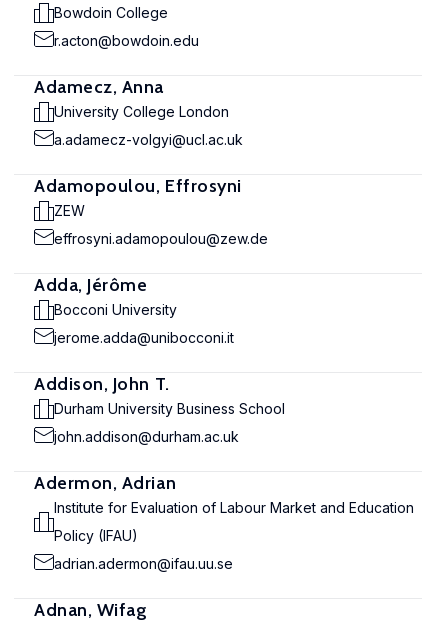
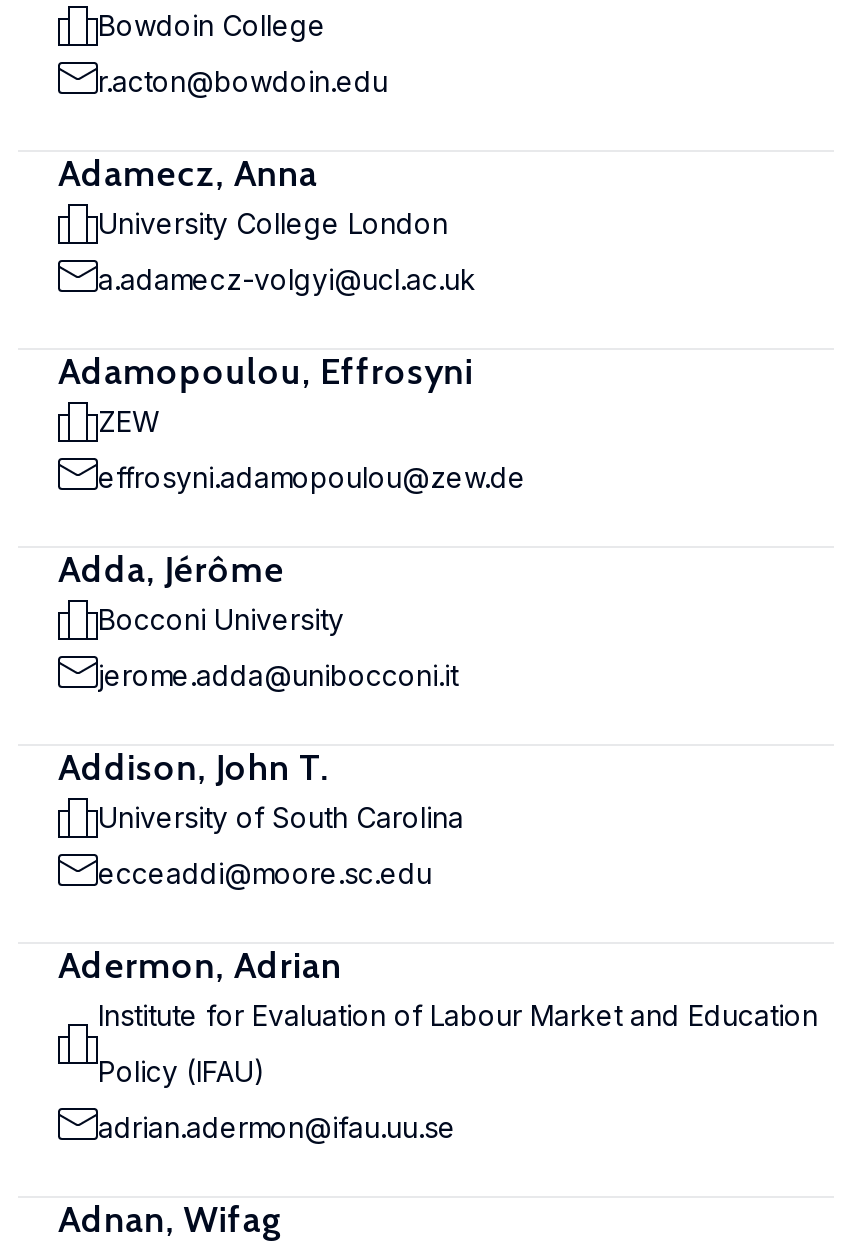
[54,400,285,417] Durham University Business School -> [98,800,464,834] University of South Carolina
[54,428,239,445] john.addison@durham.ac.uk -> [98,856,432,890] ecceaddi@moore.sc.edu

